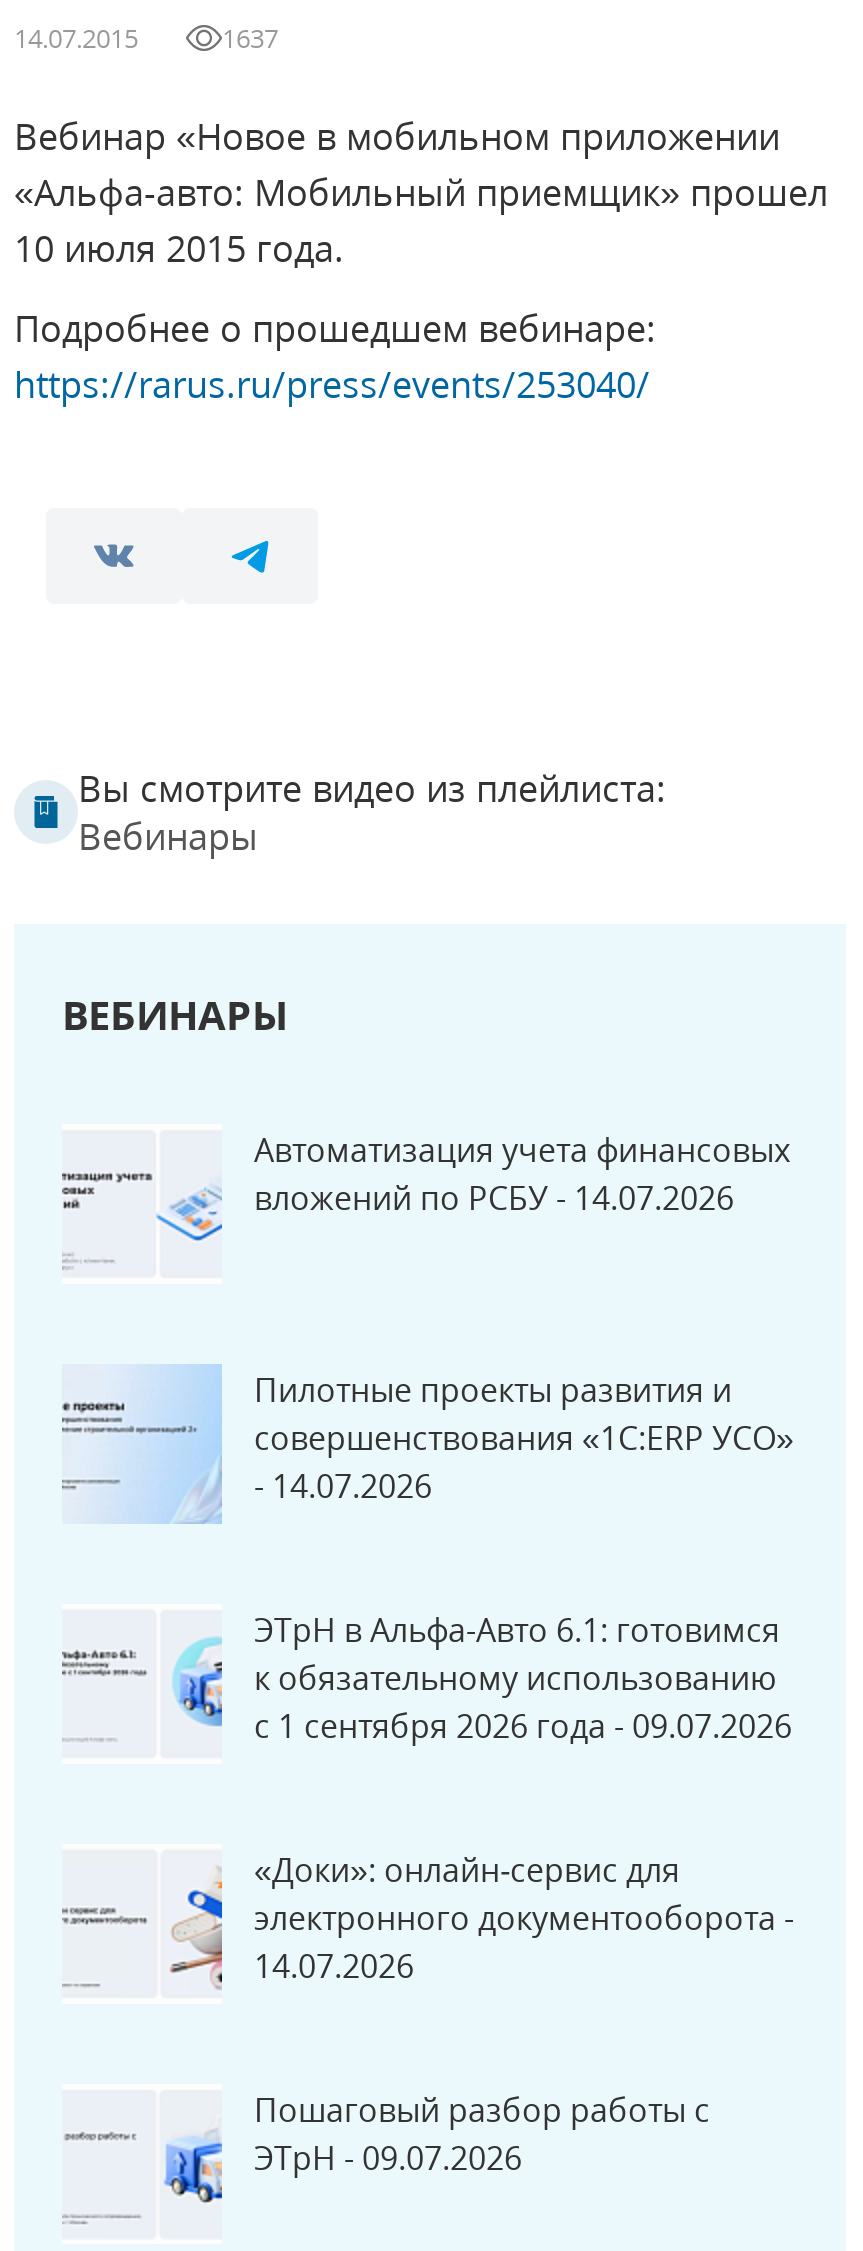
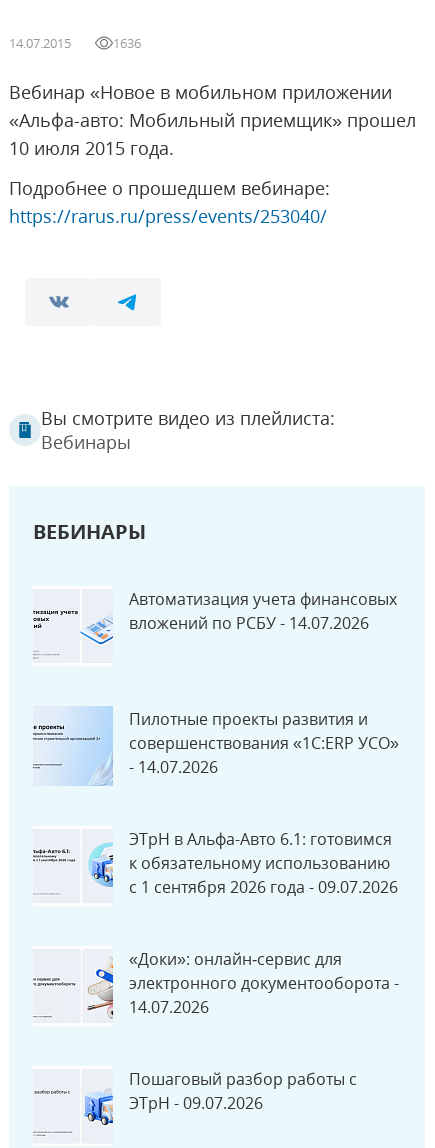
[222,20,278,56] 1637 -> [113,34,141,52] 1636

